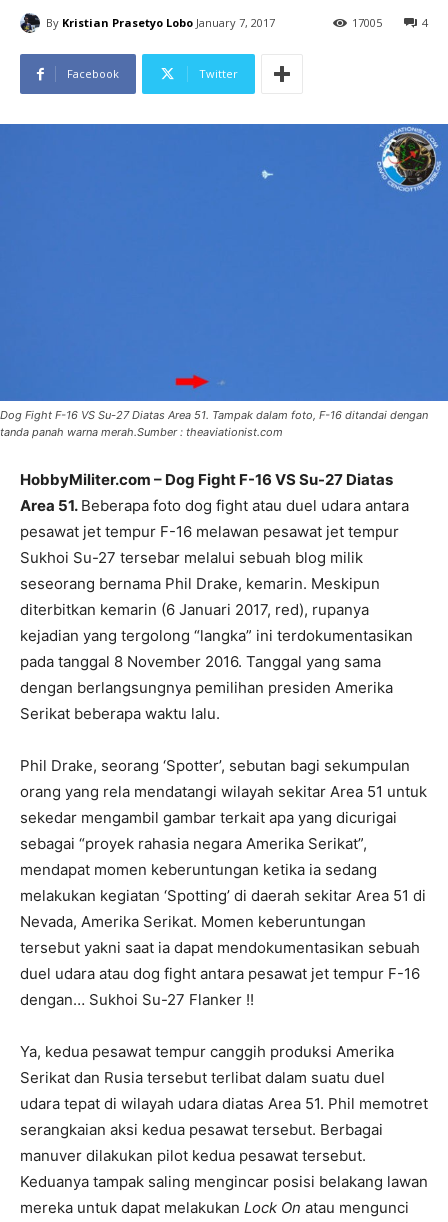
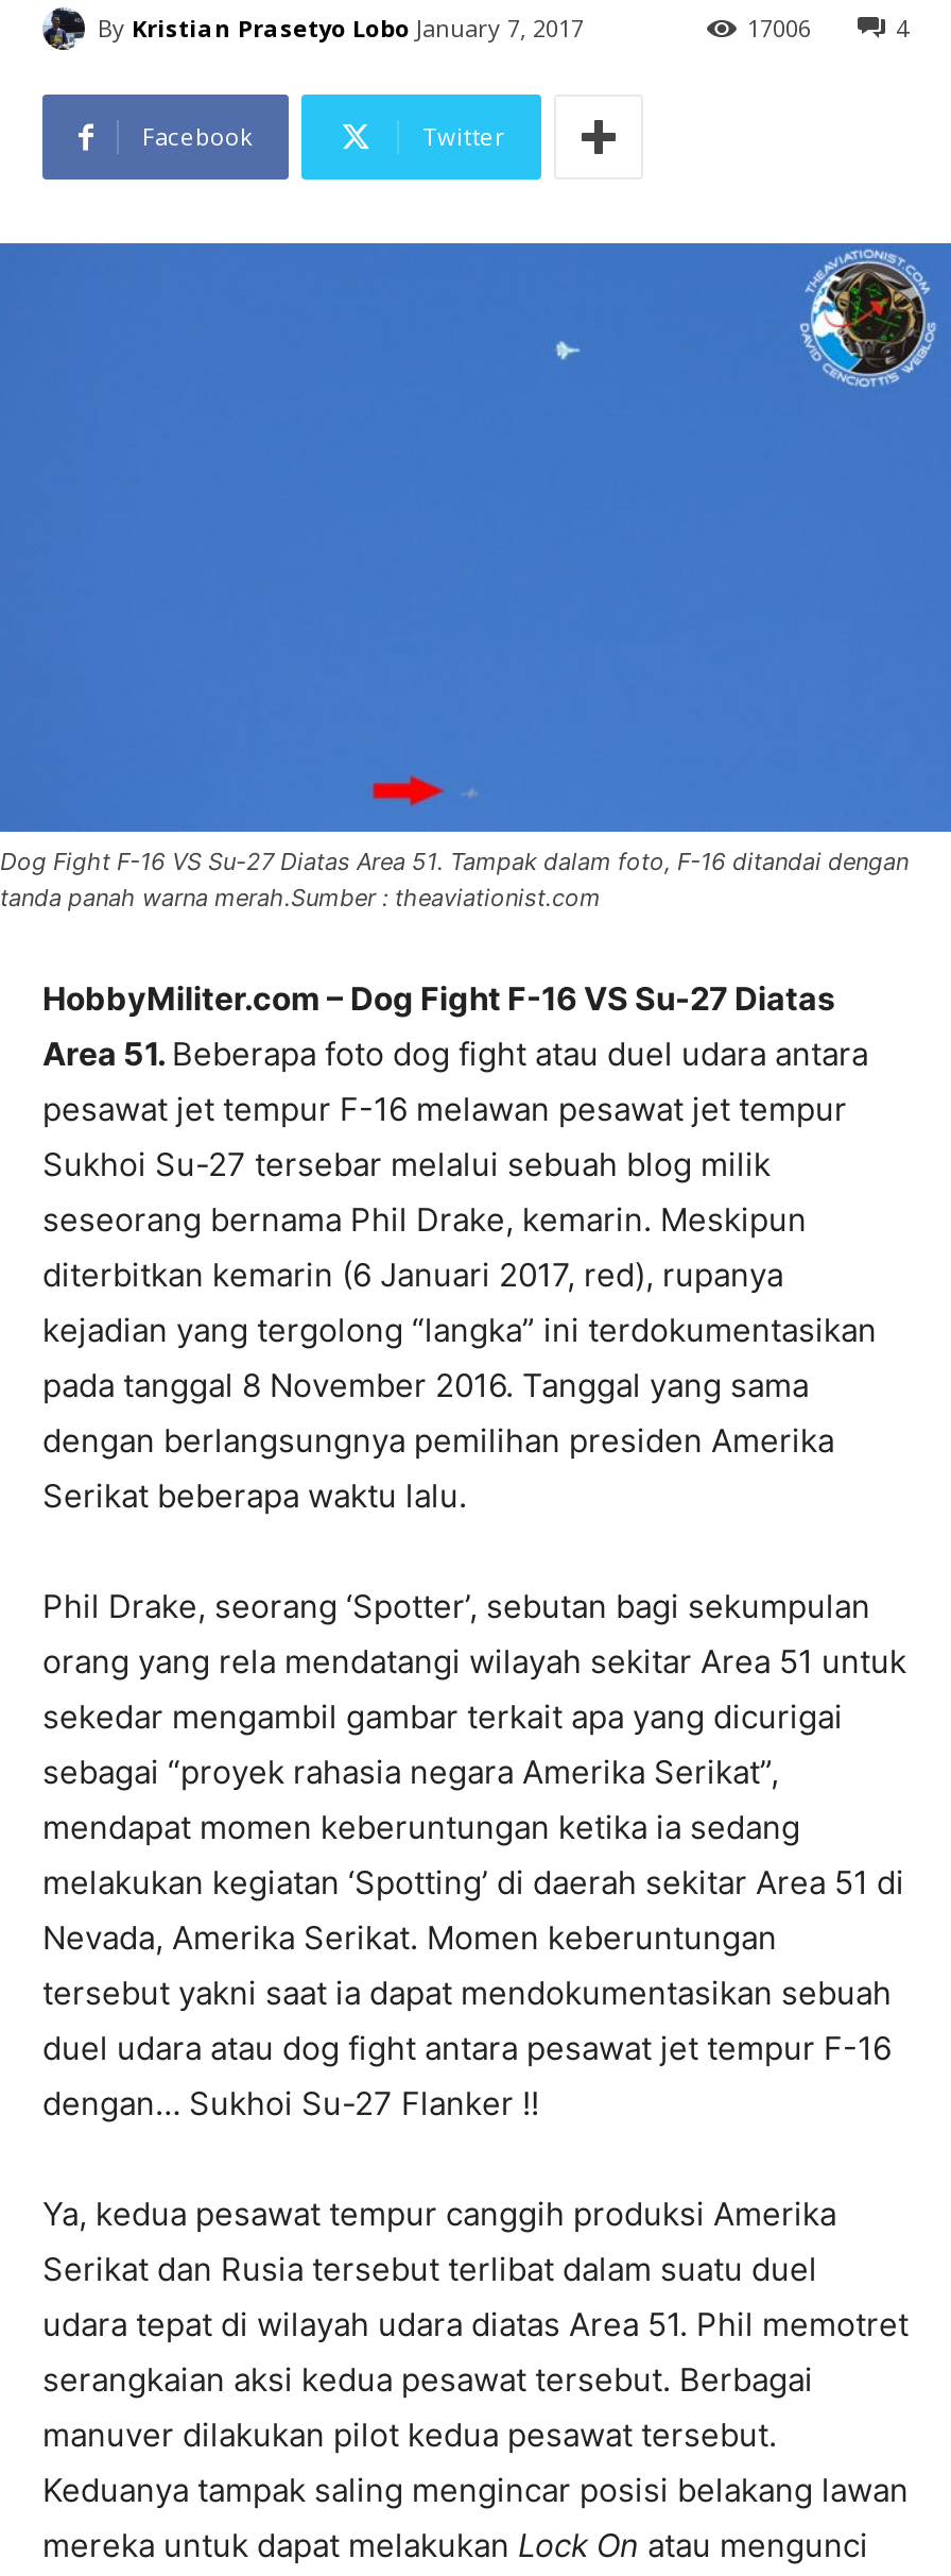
[352,15,382,30] 17005 -> [747,12,811,44] 17006

